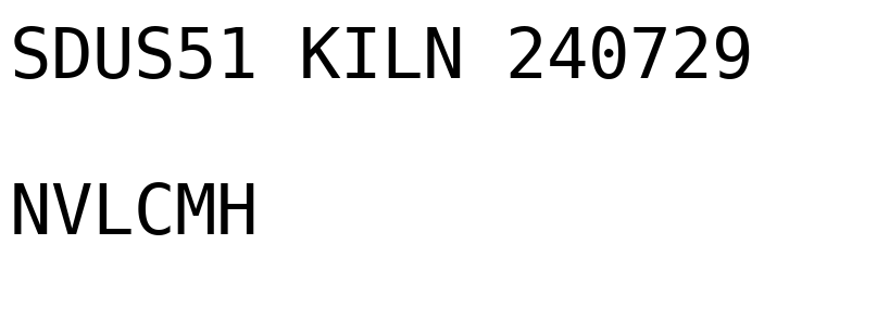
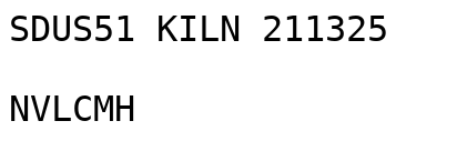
[10,15,753,93] SDUS51 KILN 240729 -> [9,9,388,49] SDUS51 KILN 211325

